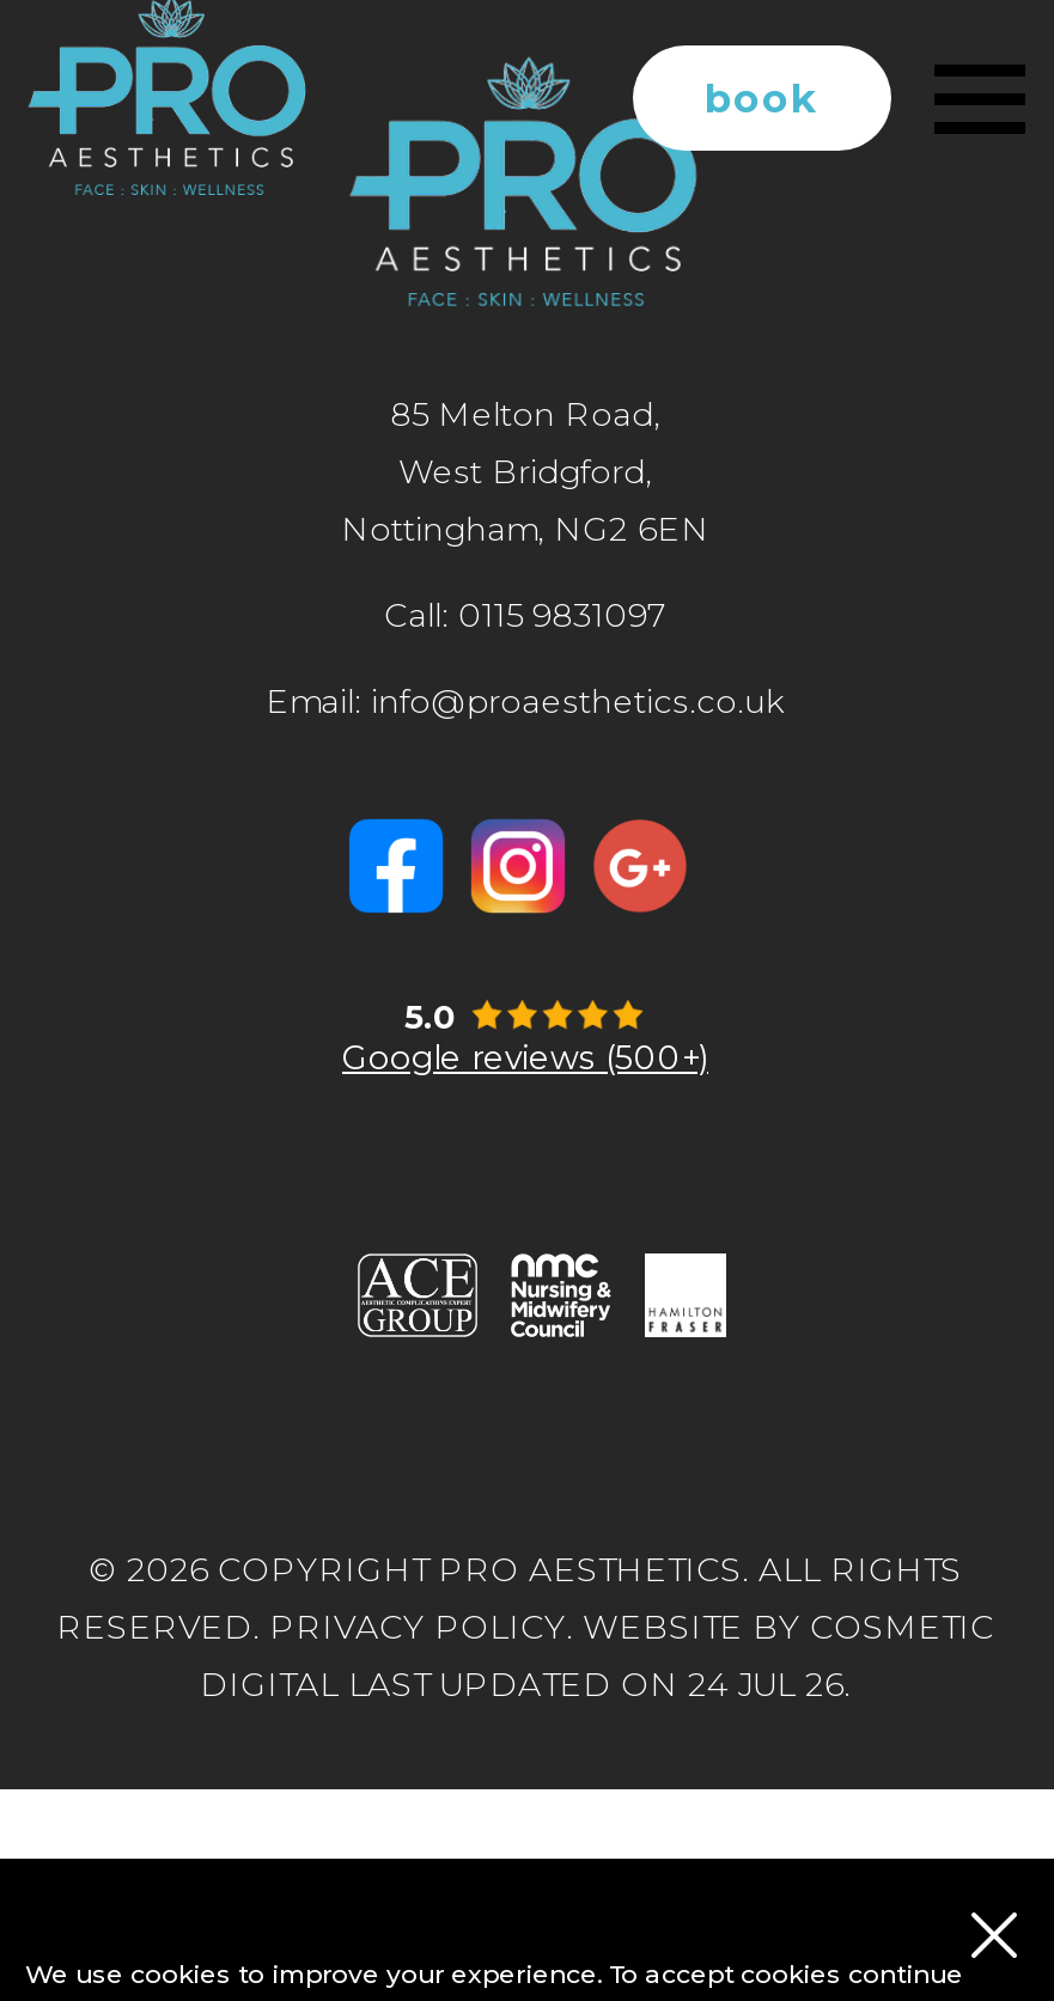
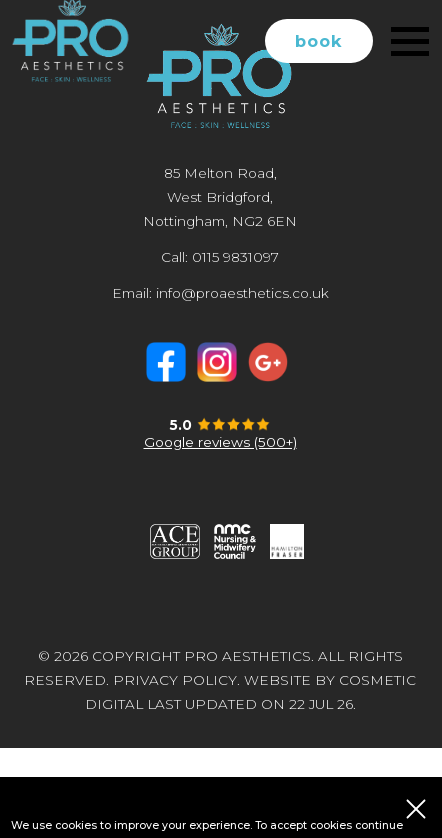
[200,1664,851,1702] DIGITAL LAST UPDATED ON 24 JUL 26. -> [84,695,355,711] DIGITAL LAST UPDATED ON 22 JUL 26.

